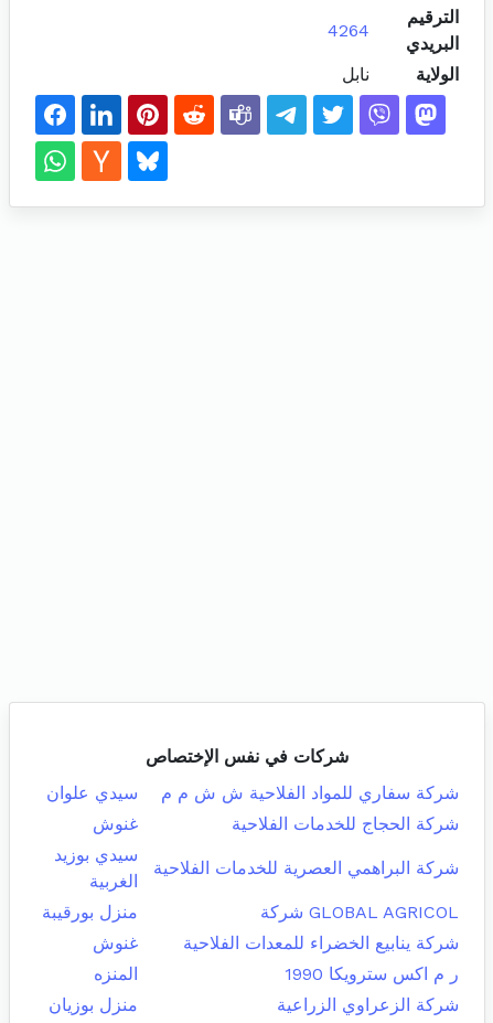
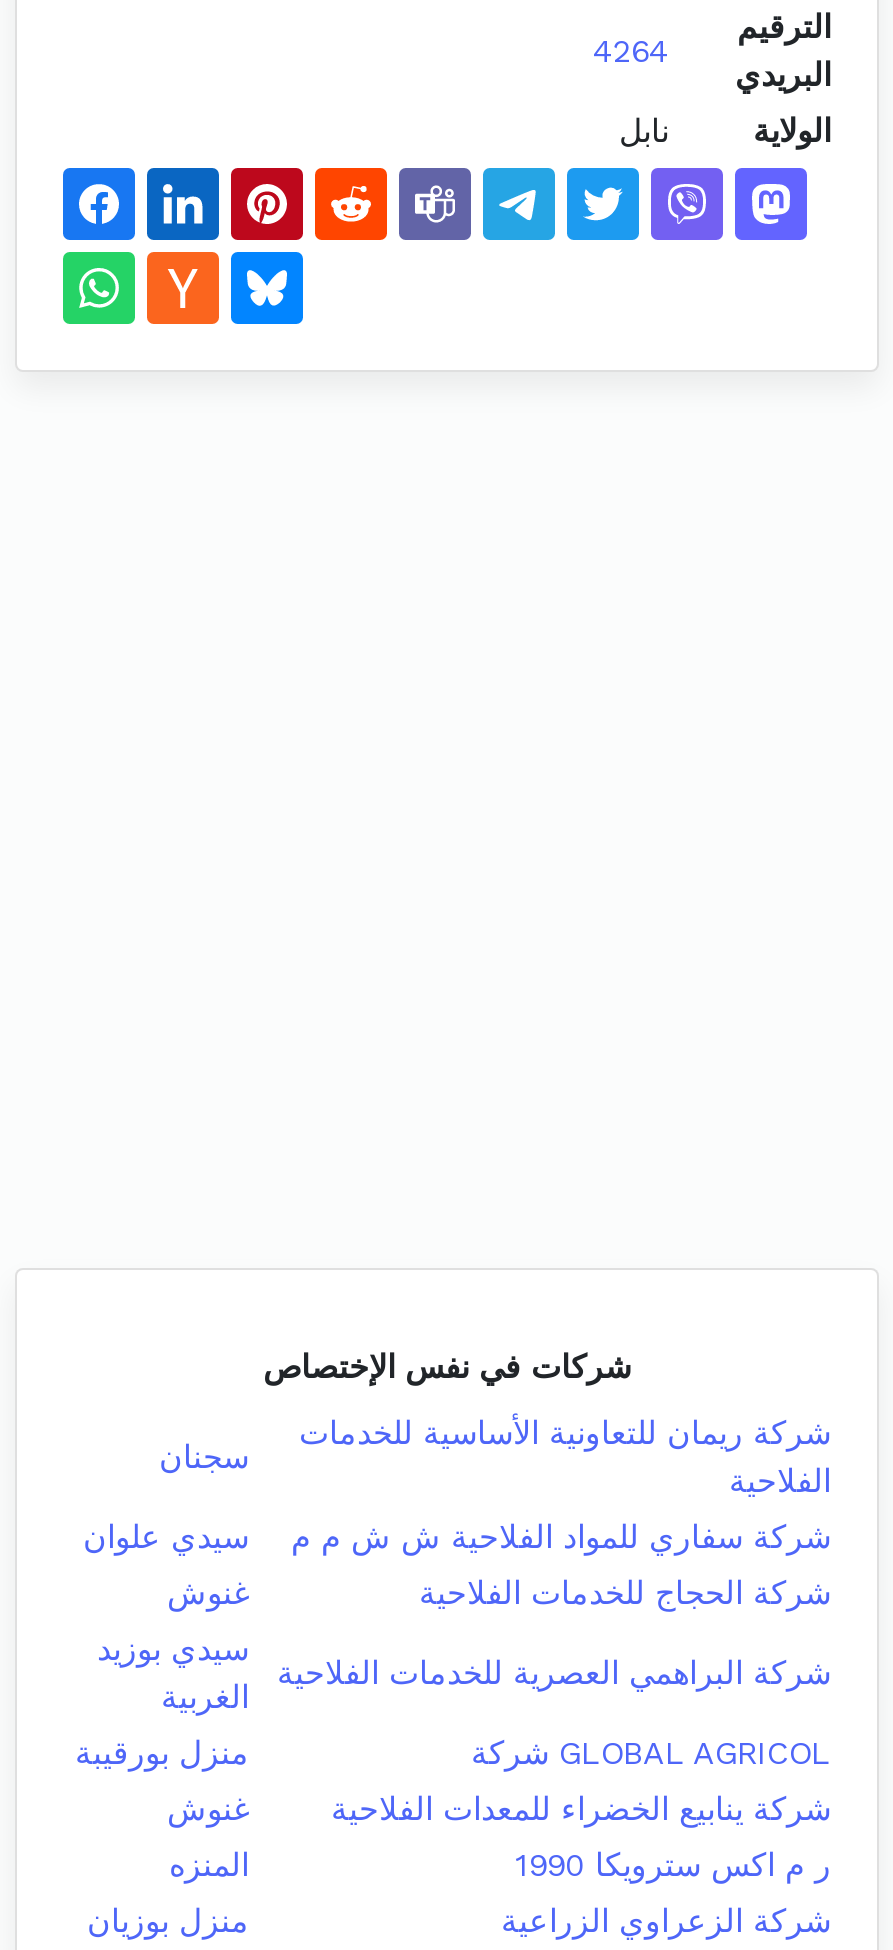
none -> [159,1438,249,1476] سجنان
none -> [299,1414,831,1500] شركة ريمان للتعاونية الأساسية للخدمات | الفلاحية

